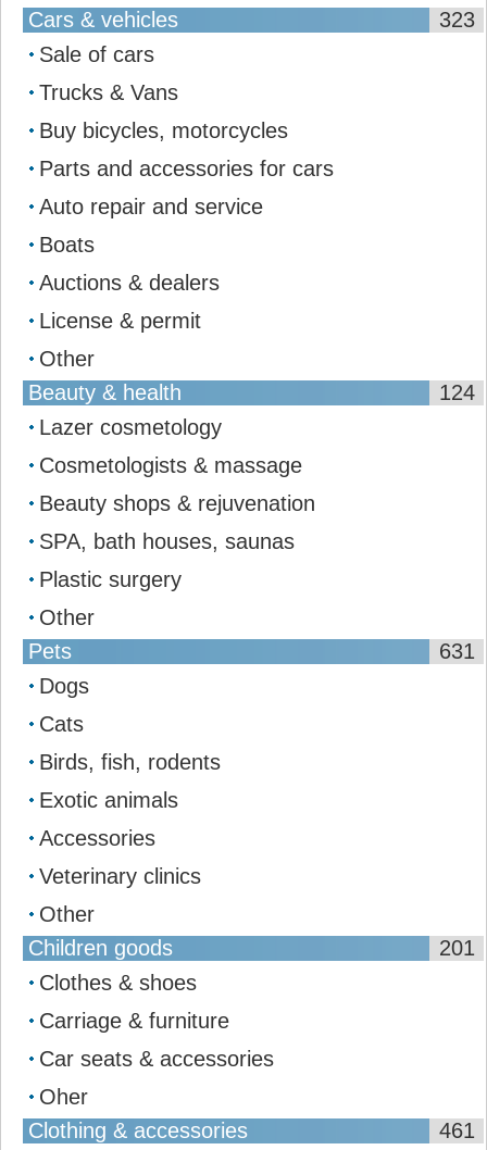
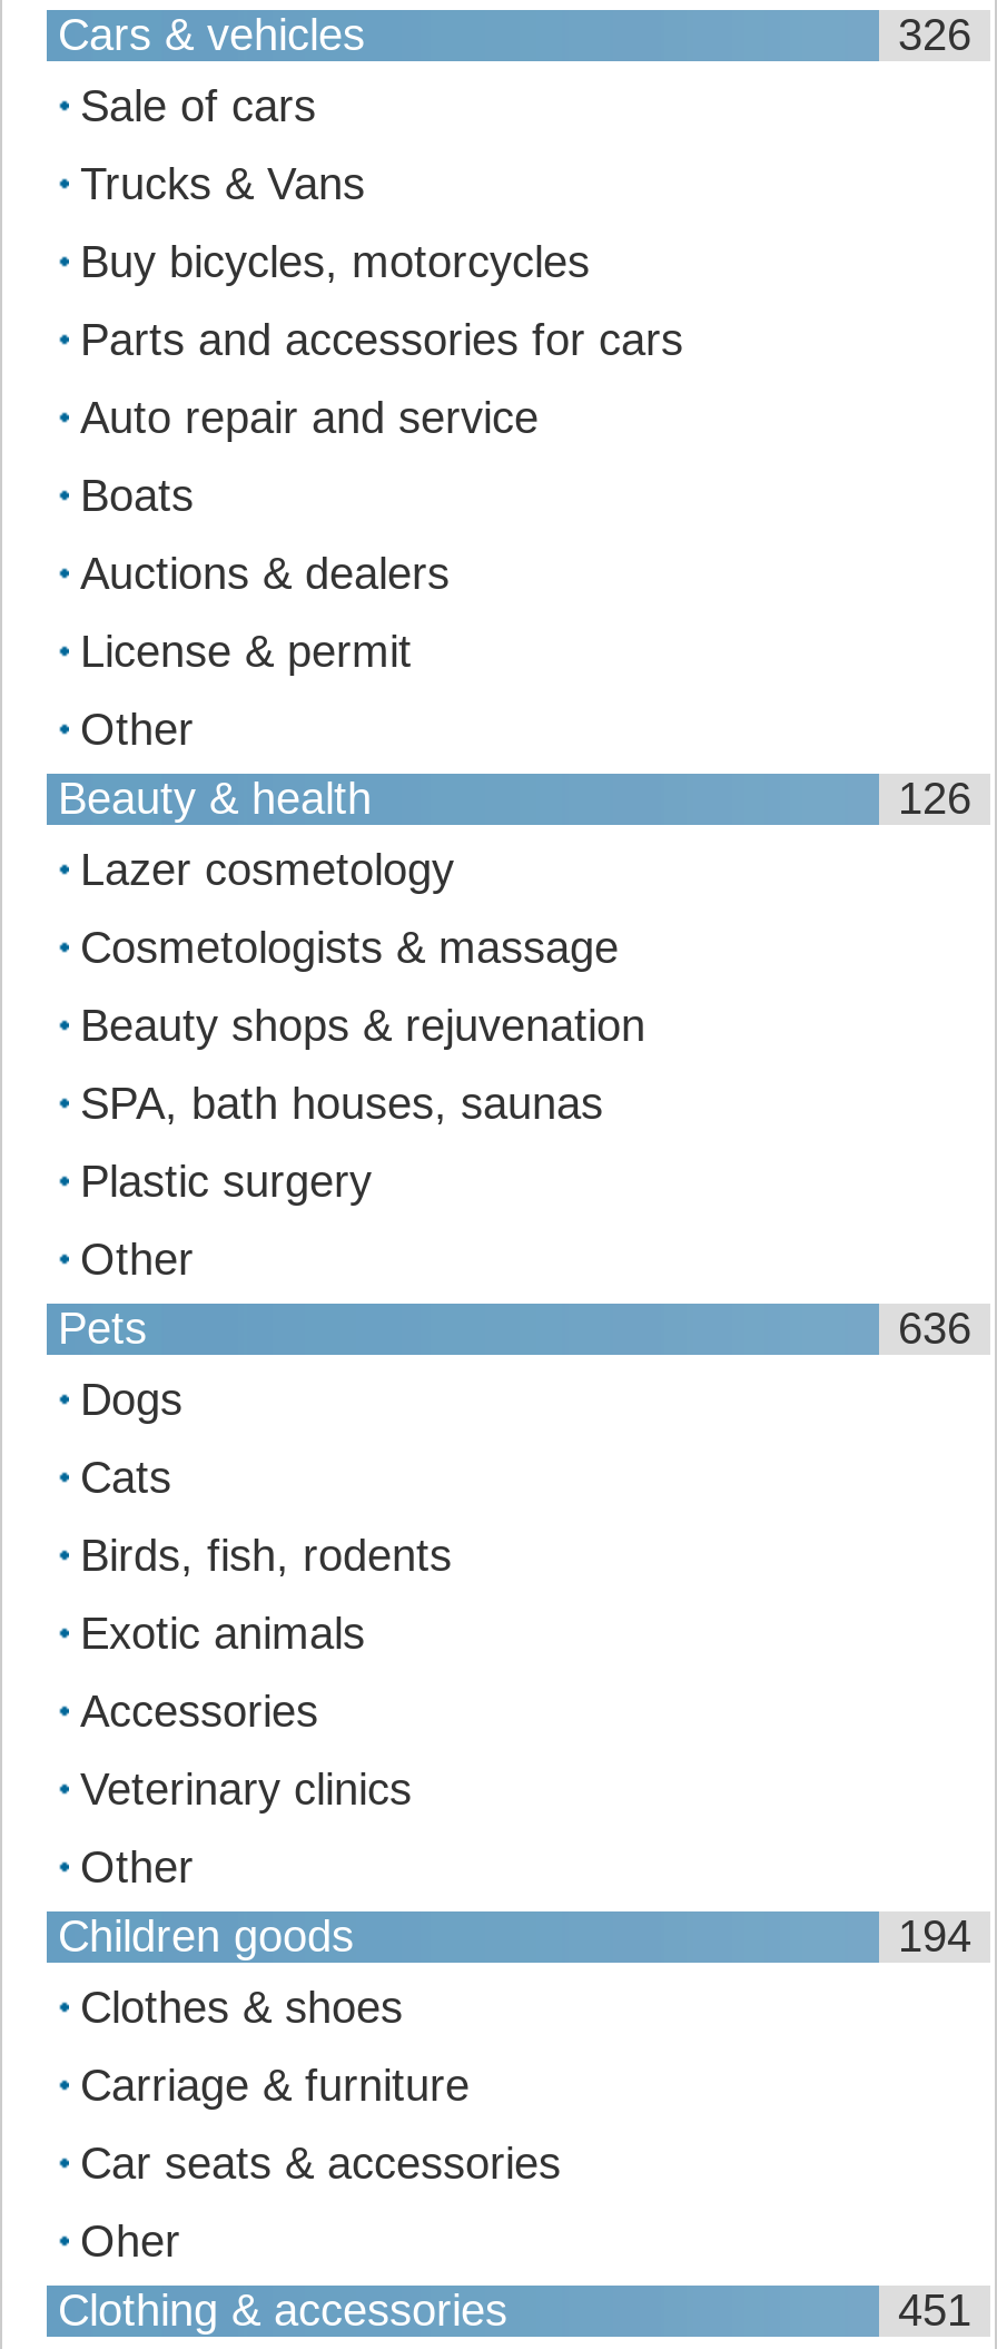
[439,8,474,32] 323 -> [898,10,971,59] 326
[439,380,474,404] 124 -> [898,774,971,823] 126
[439,639,474,663] 631 -> [898,1304,971,1353] 636
[439,936,474,960] 201 -> [898,1911,971,1960] 194
[439,1118,474,1142] 461 -> [898,2286,971,2335] 451

